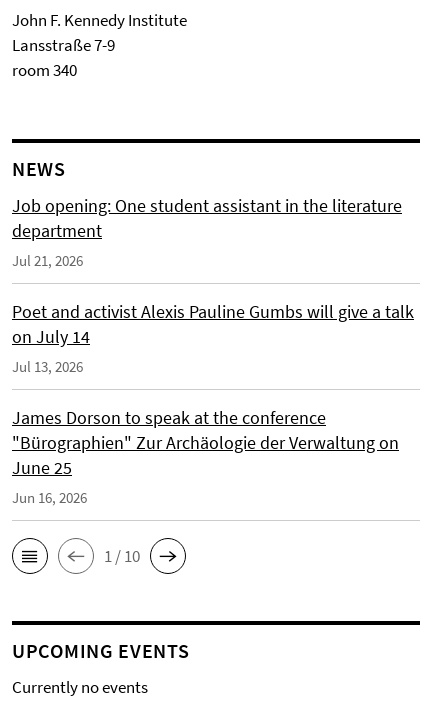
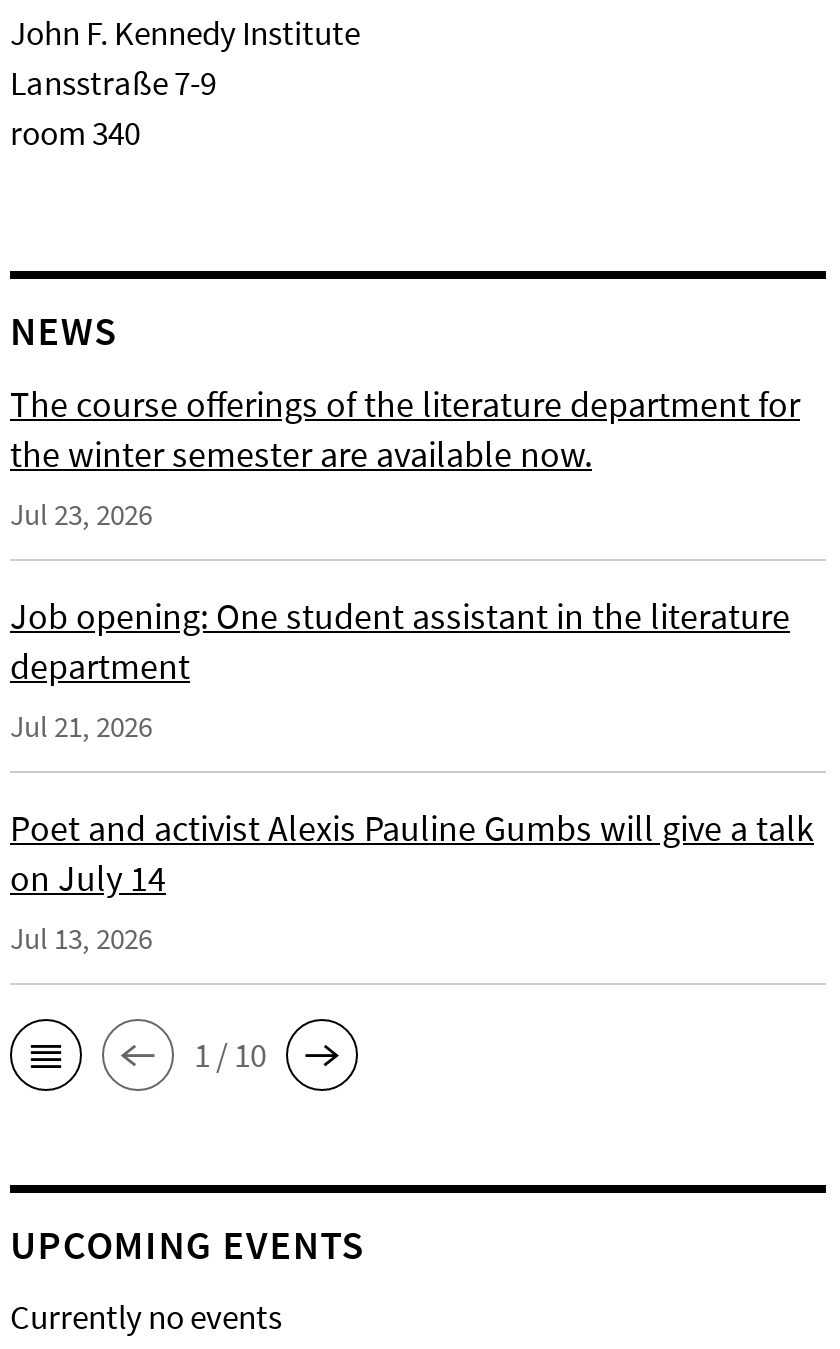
none -> [10,381,800,533] The course offerings of the literature department for | the winter semester are available now. | Jul 23, 2026
moved [12,194,414,376] -> [10,593,814,957]: Job opening: One student assistant in the literature | department | Jul 21, 2026 | Poet and activist Alexis Pauline Gumbs will give a talk | on July 14 | Jul 13, 2026
[12,406,399,507] James Dorson to speak at the conference | "Bürographien" Zur Archäologie der Verwaltung on | June 25 | Jun 16, 2026 -> none

